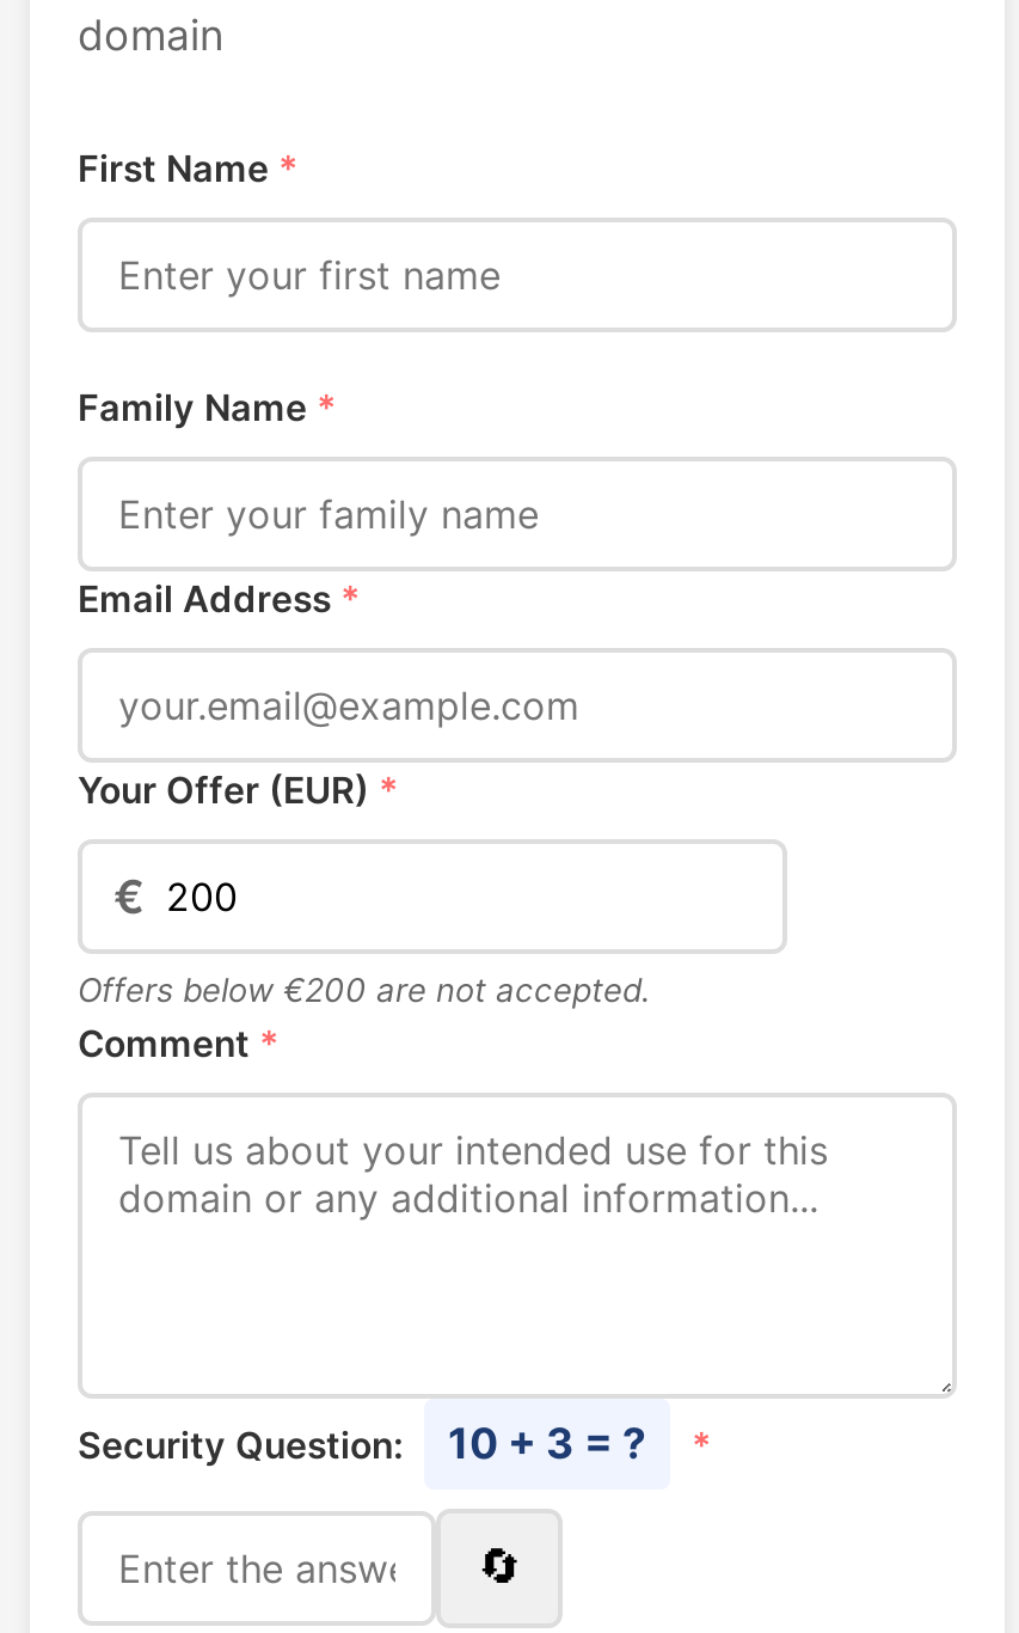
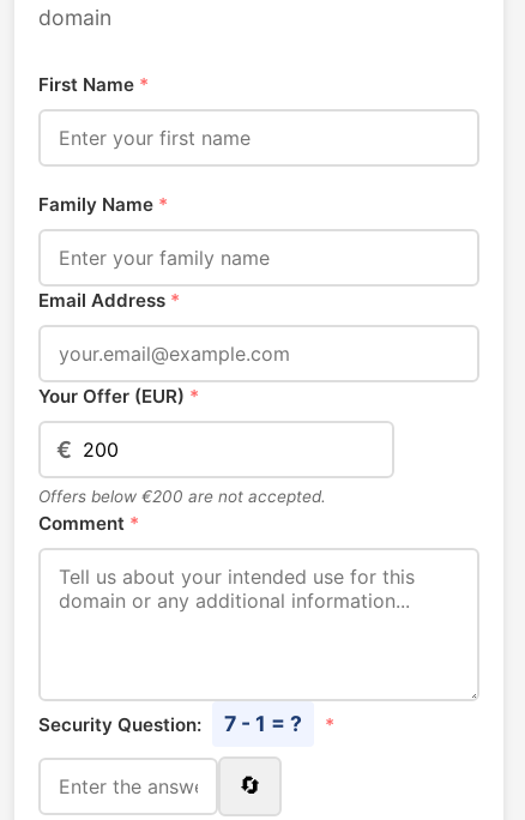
[448,1418,646,1468] 10 + 3 = ? -> [224,711,302,736] 7 - 1 = ?

